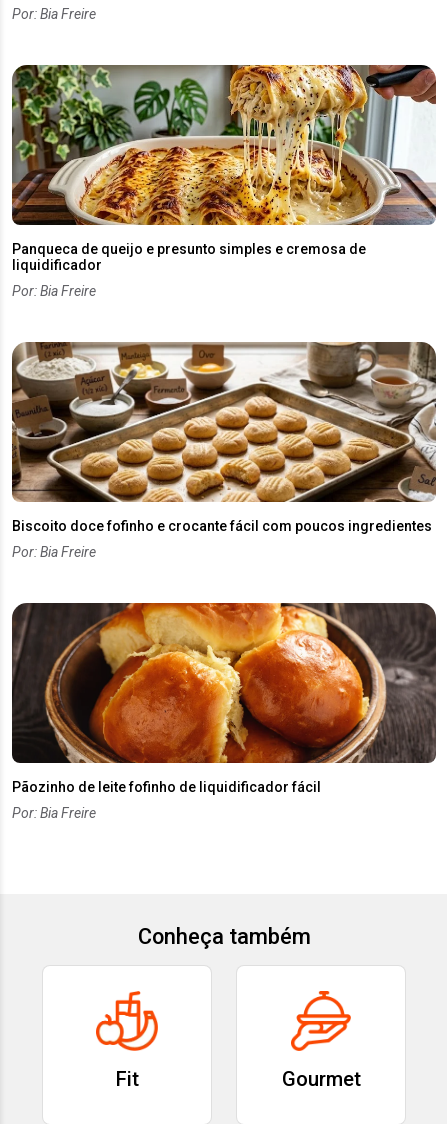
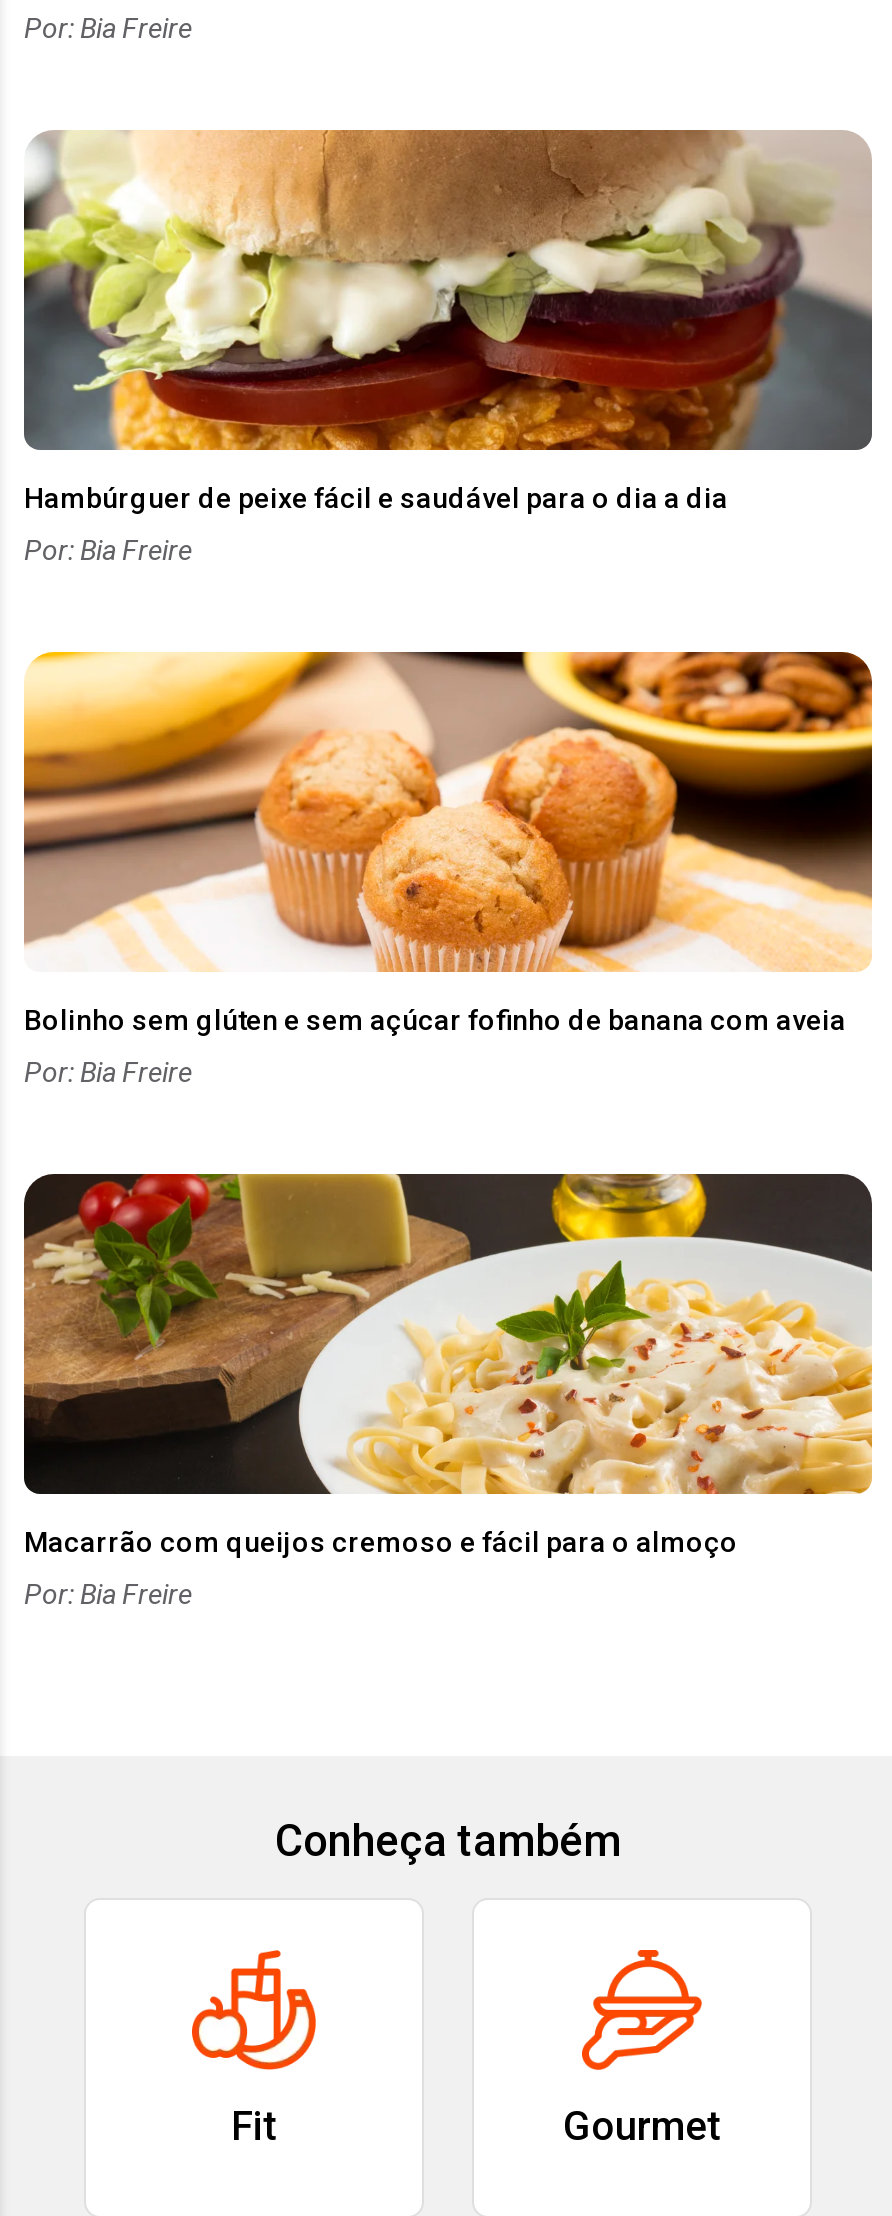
[11,64,436,273] [image] | Panqueca de queijo e presunto simples e cremosa de | liquidificador -> [22,128,874,514] [image] | Hambúrguer de peixe fácil e saudável para o dia a dia
[11,341,437,534] [image] | Biscoito doce fofinho e crocante fácil com poucos ingredientes -> [22,650,874,1036] [image] | Bolinho sem glúten e sem açúcar fofinho de banana com aveia
[11,602,437,795] [image] | Pãozinho de leite fofinho de liquidificador fácil -> [22,1172,874,1558] [image] | Macarrão com queijos cremoso e fácil para o almoço

